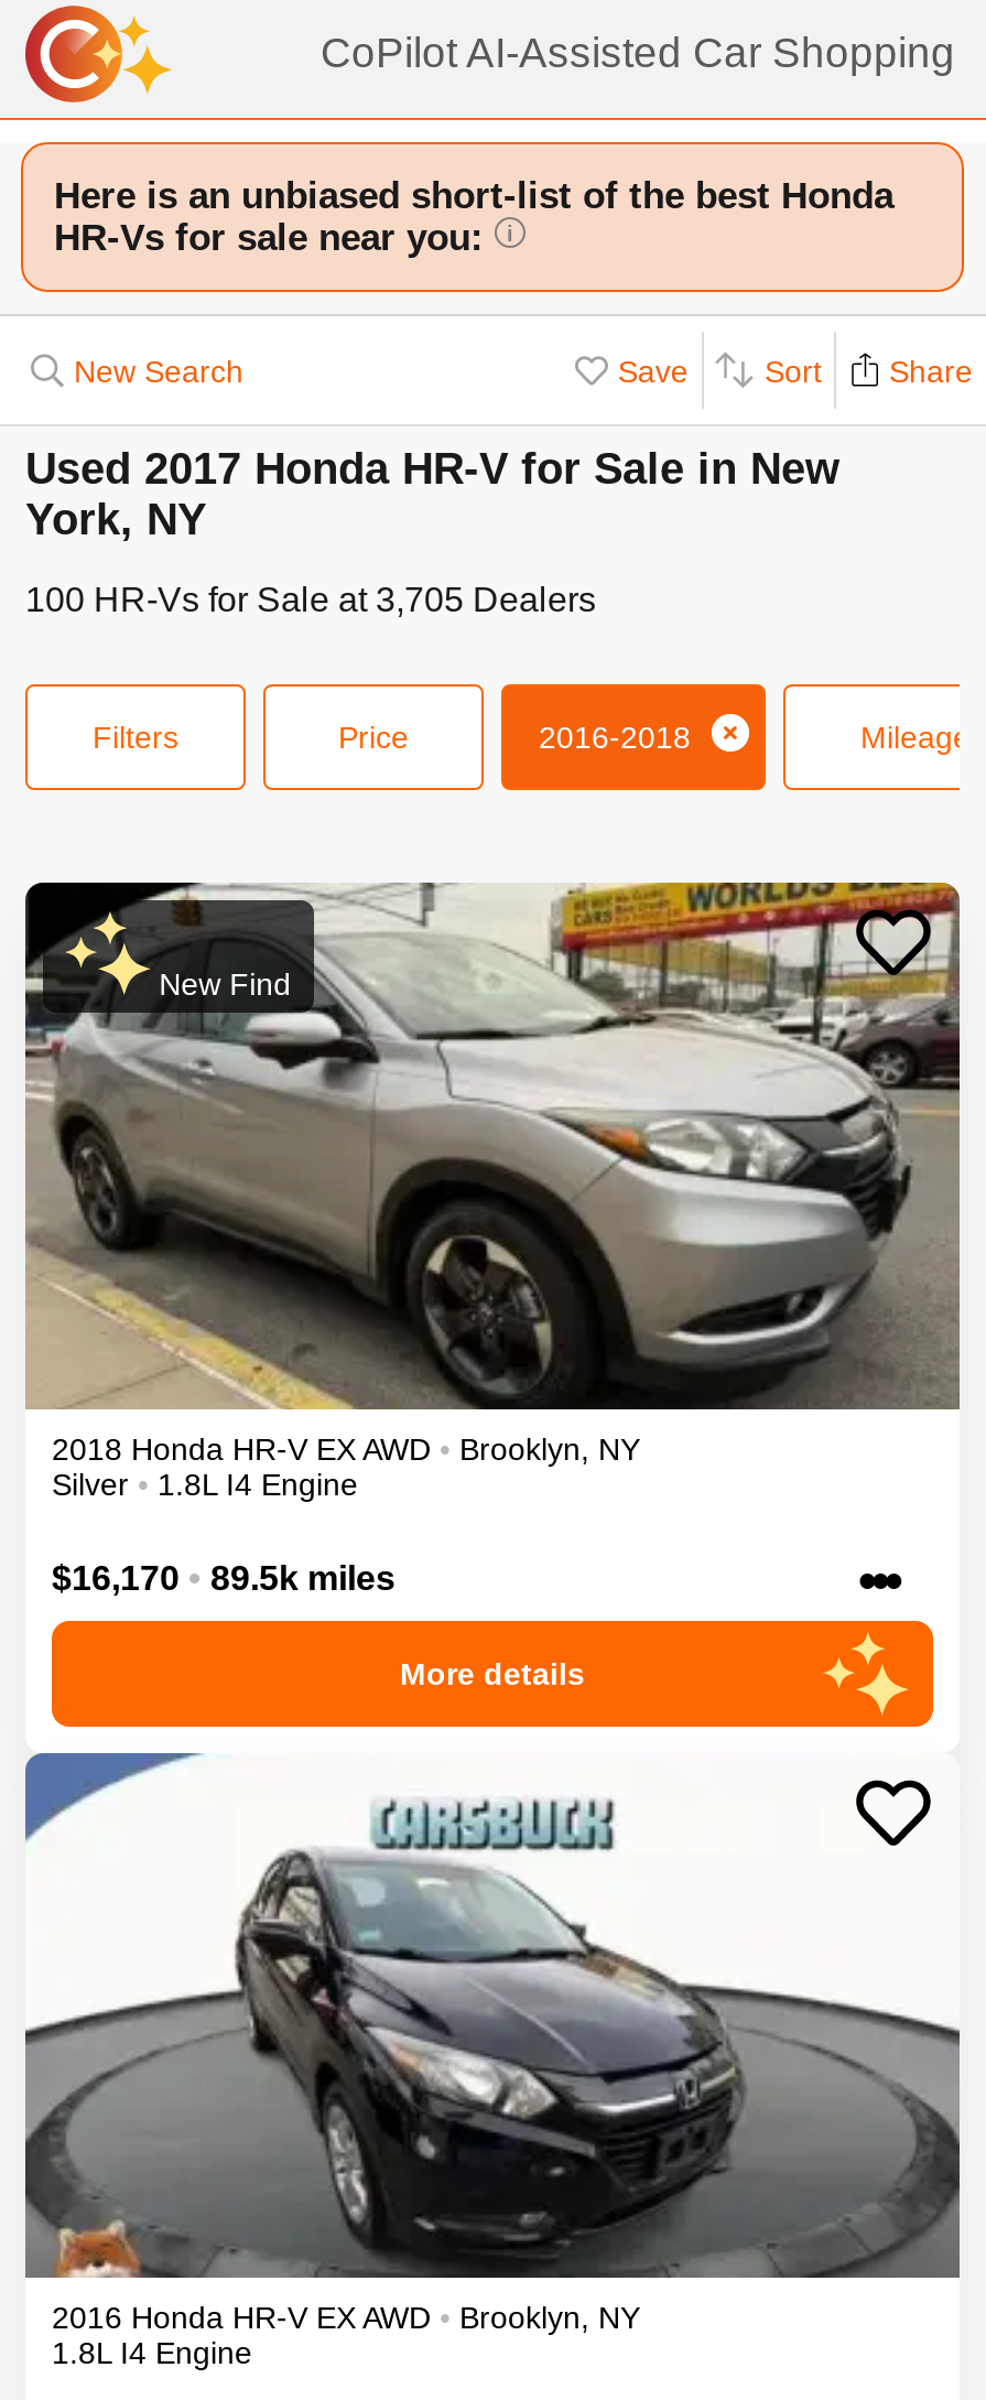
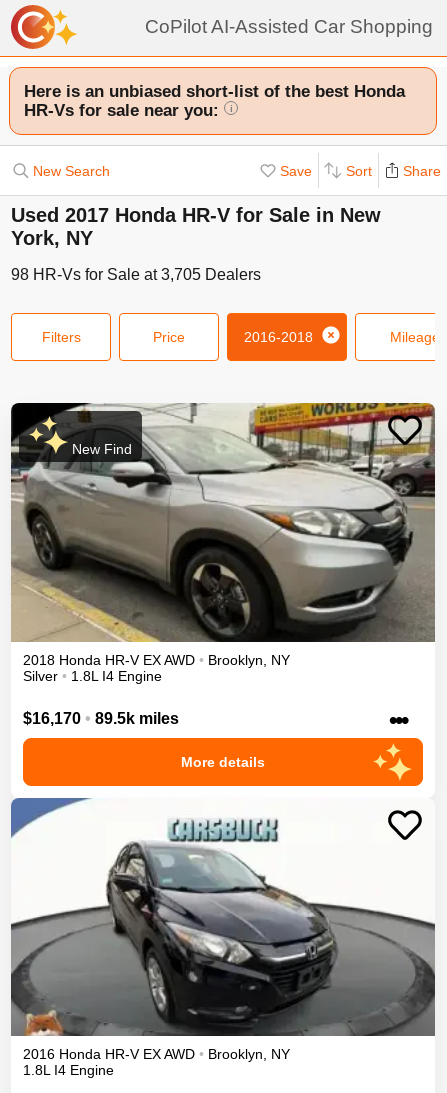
[25,581,596,618] 100 HR-Vs for Sale at 3,705 Dealers -> [11,266,261,283] 98 HR-Vs for Sale at 3,705 Dealers

